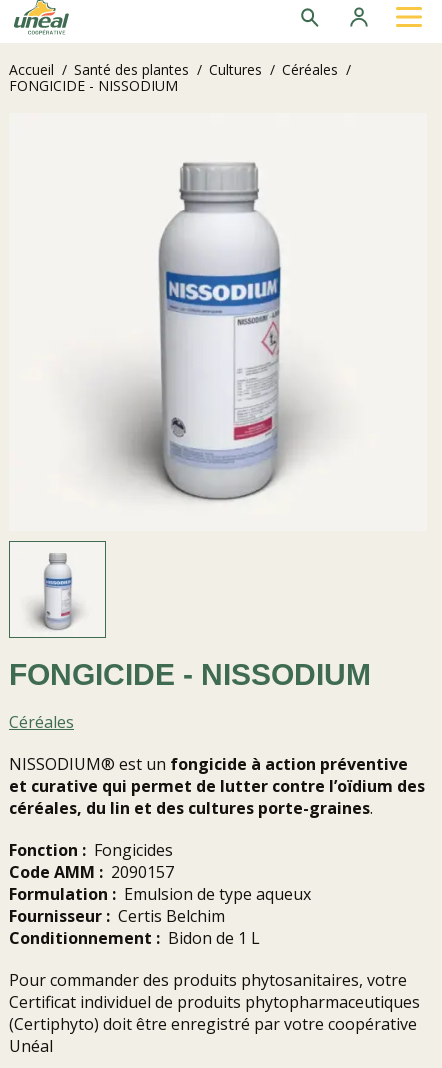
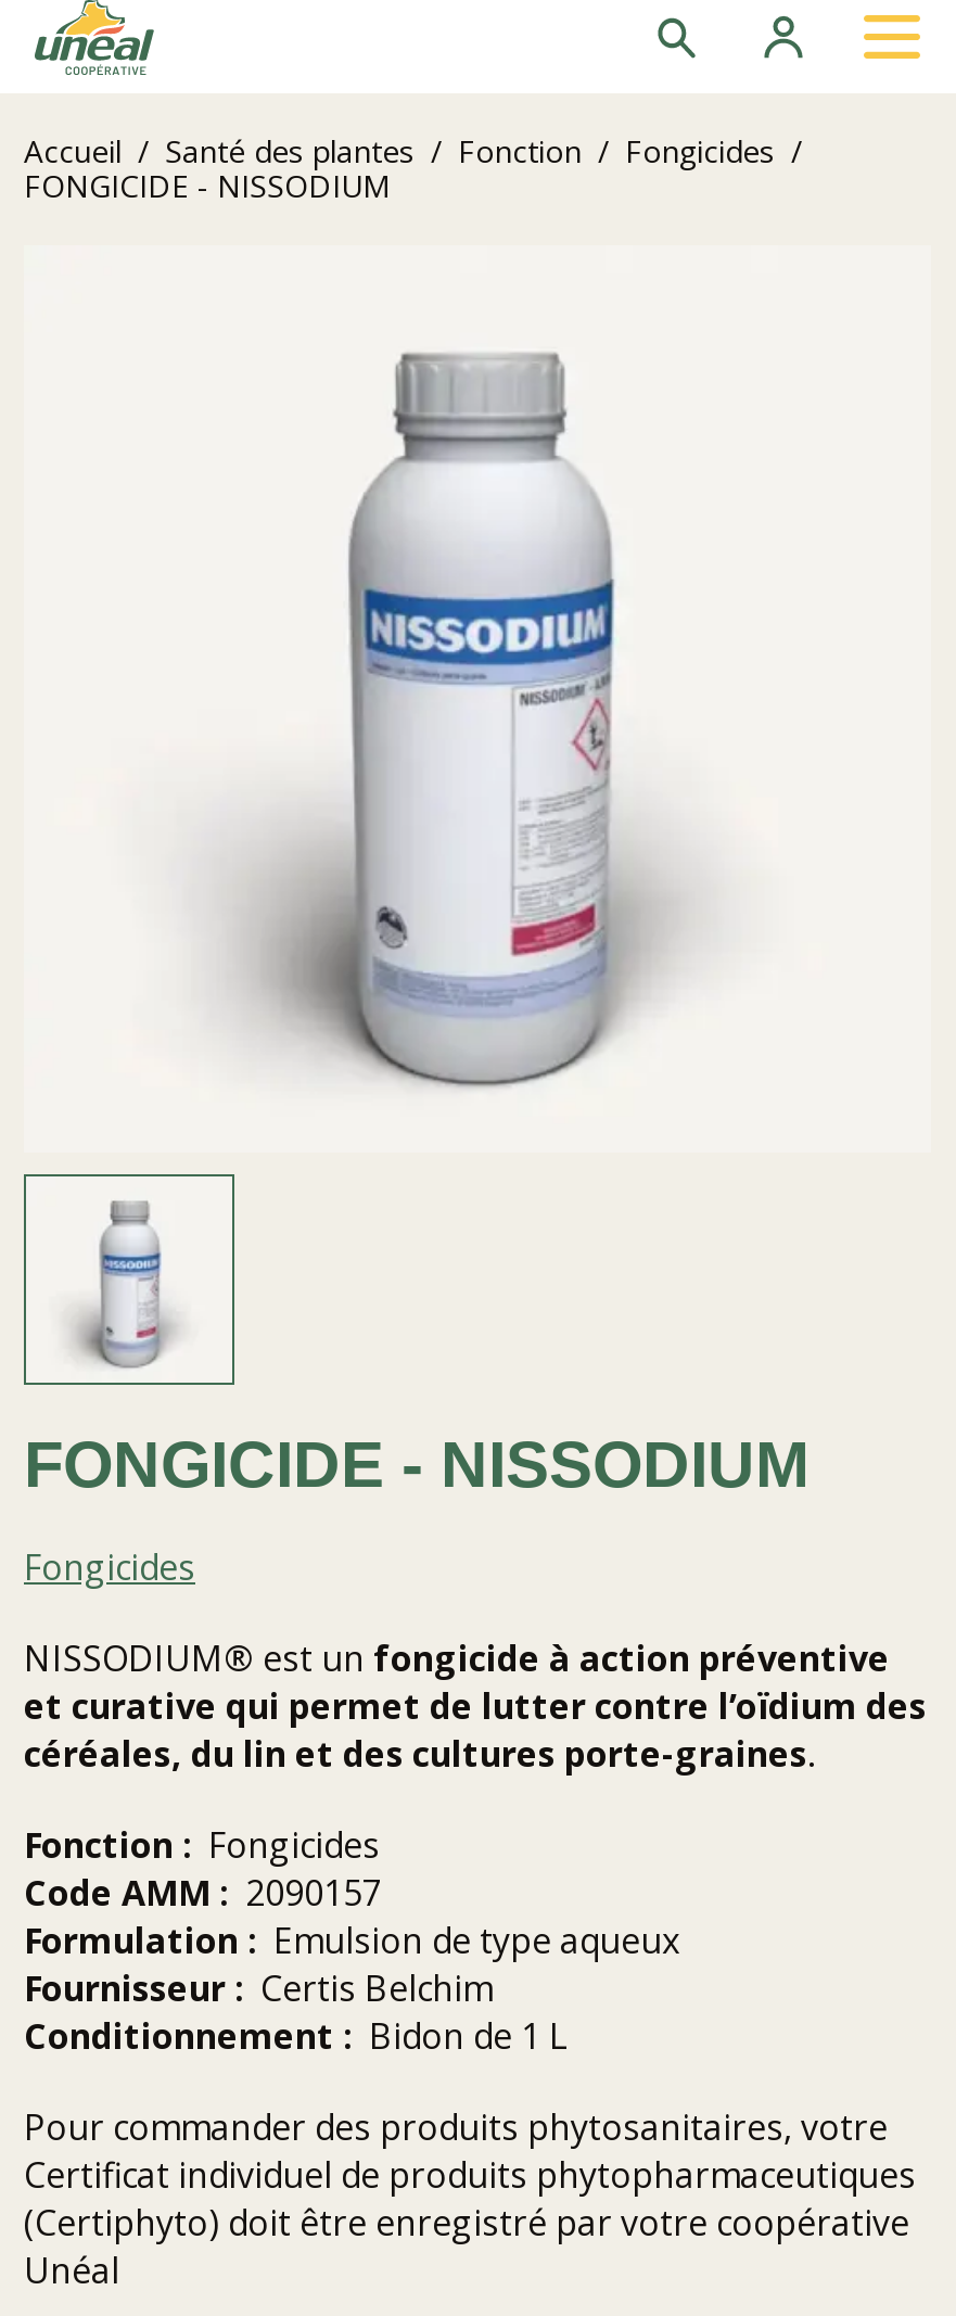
[9,60,350,79] Accueil / Santé des plantes / Cultures / Céréales / -> [24,130,802,171] Accueil / Santé des plantes / Fonction / Fongicides /
[9,711,74,733] Céréales -> [24,1543,195,1591] Fongicides

